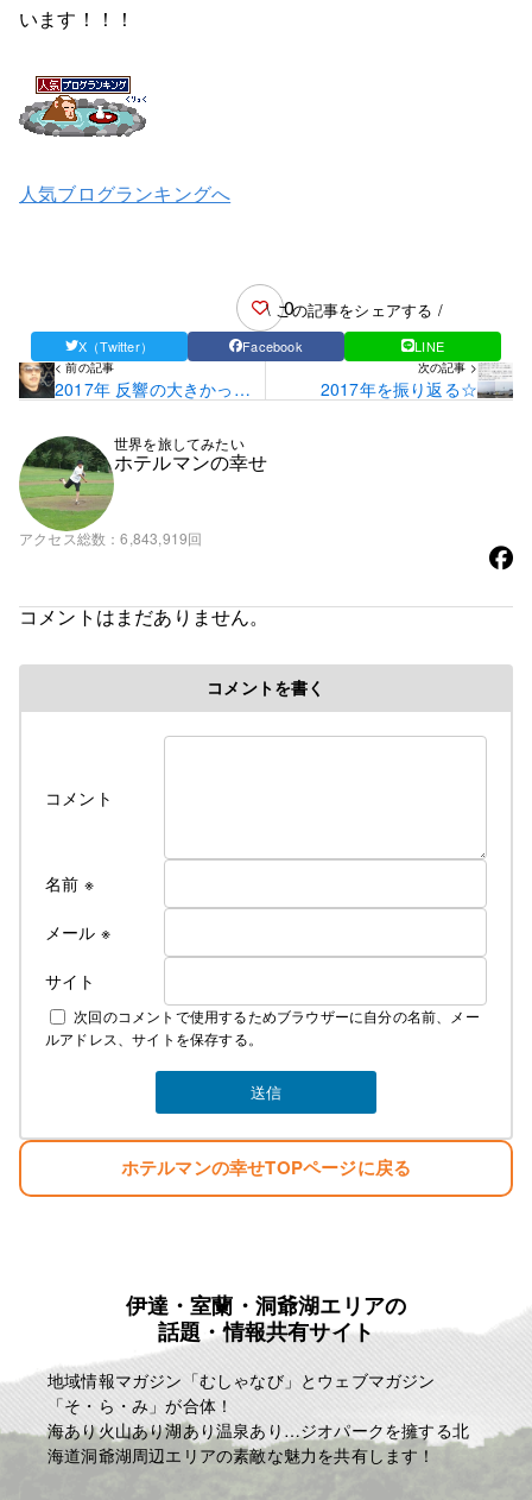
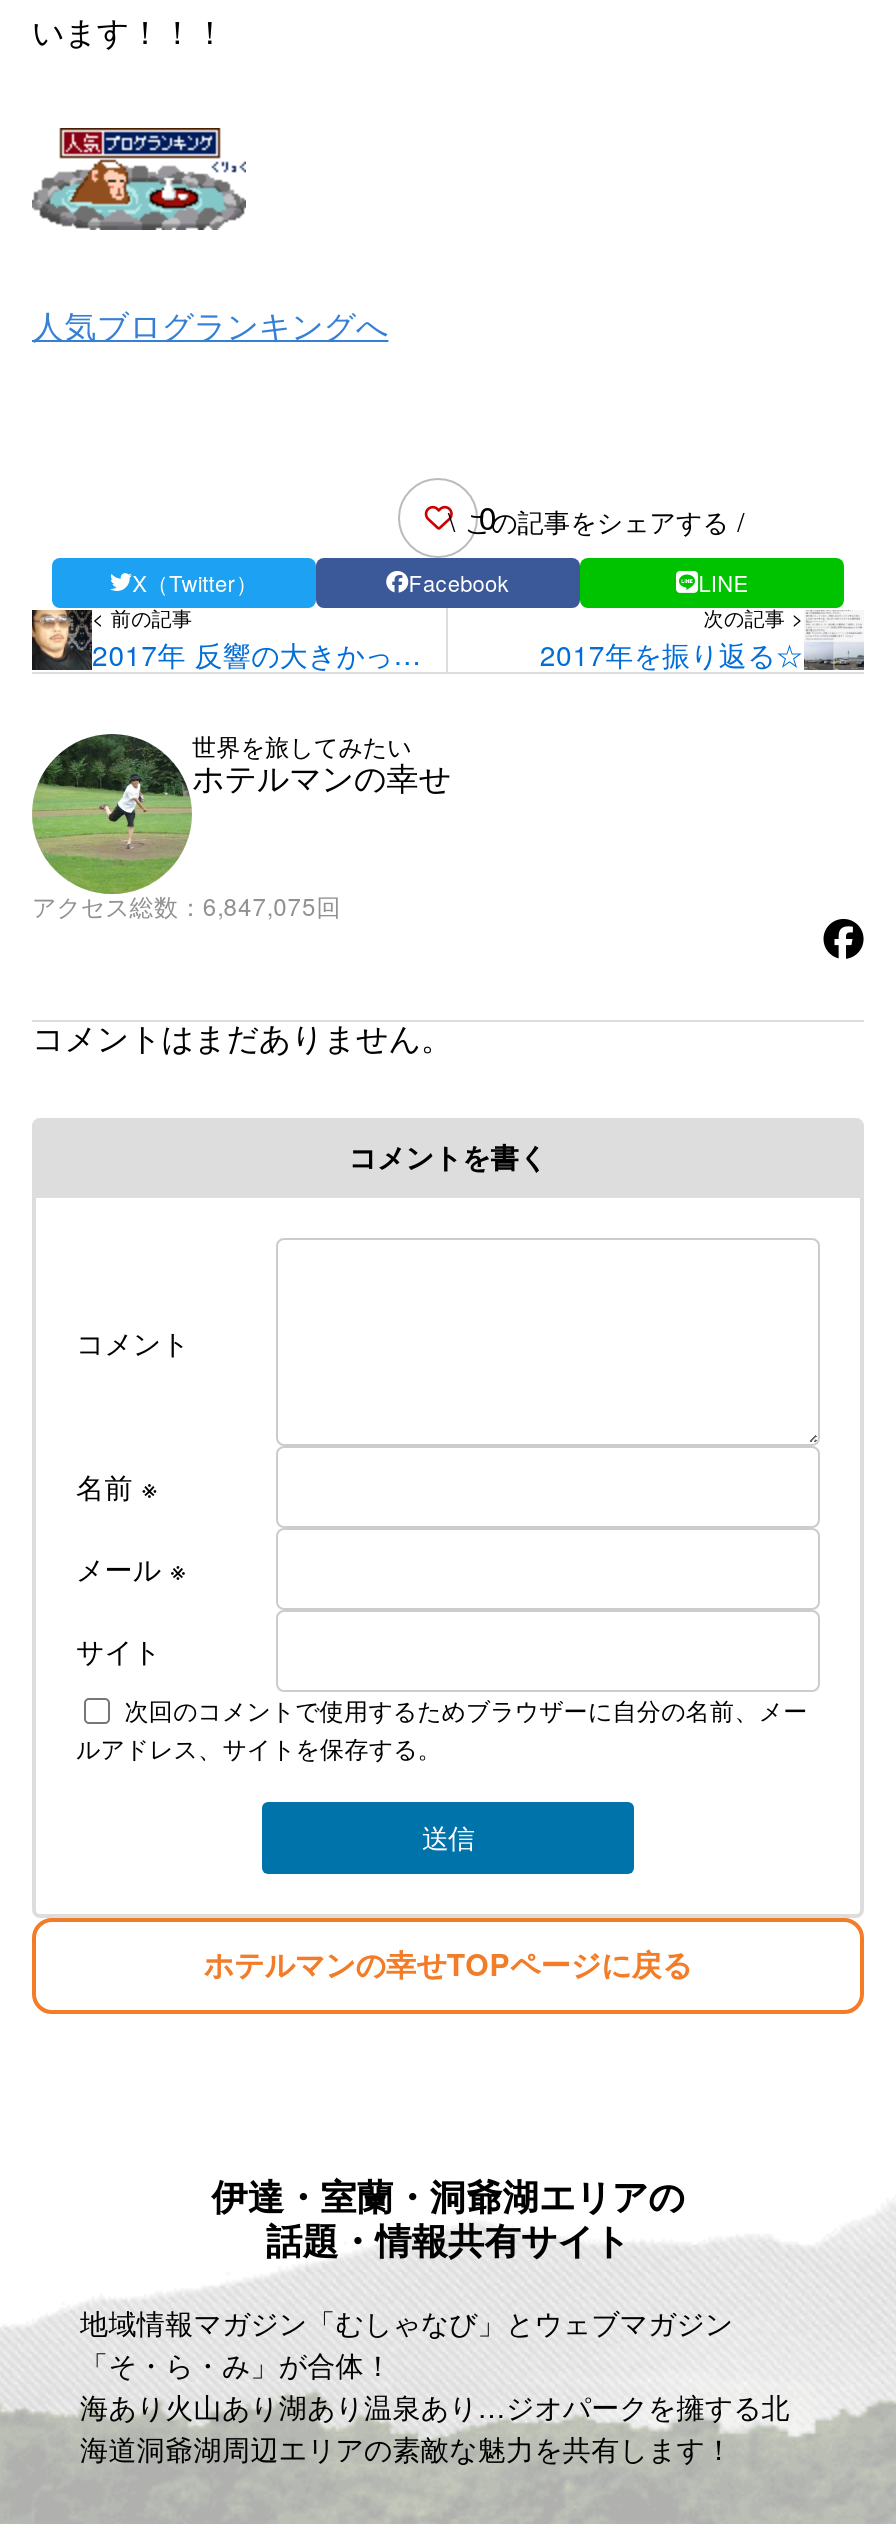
[19,527,202,547] アクセス総数 6,843,919回 -> [32,887,341,921] アクセス総数 6,847,075回

